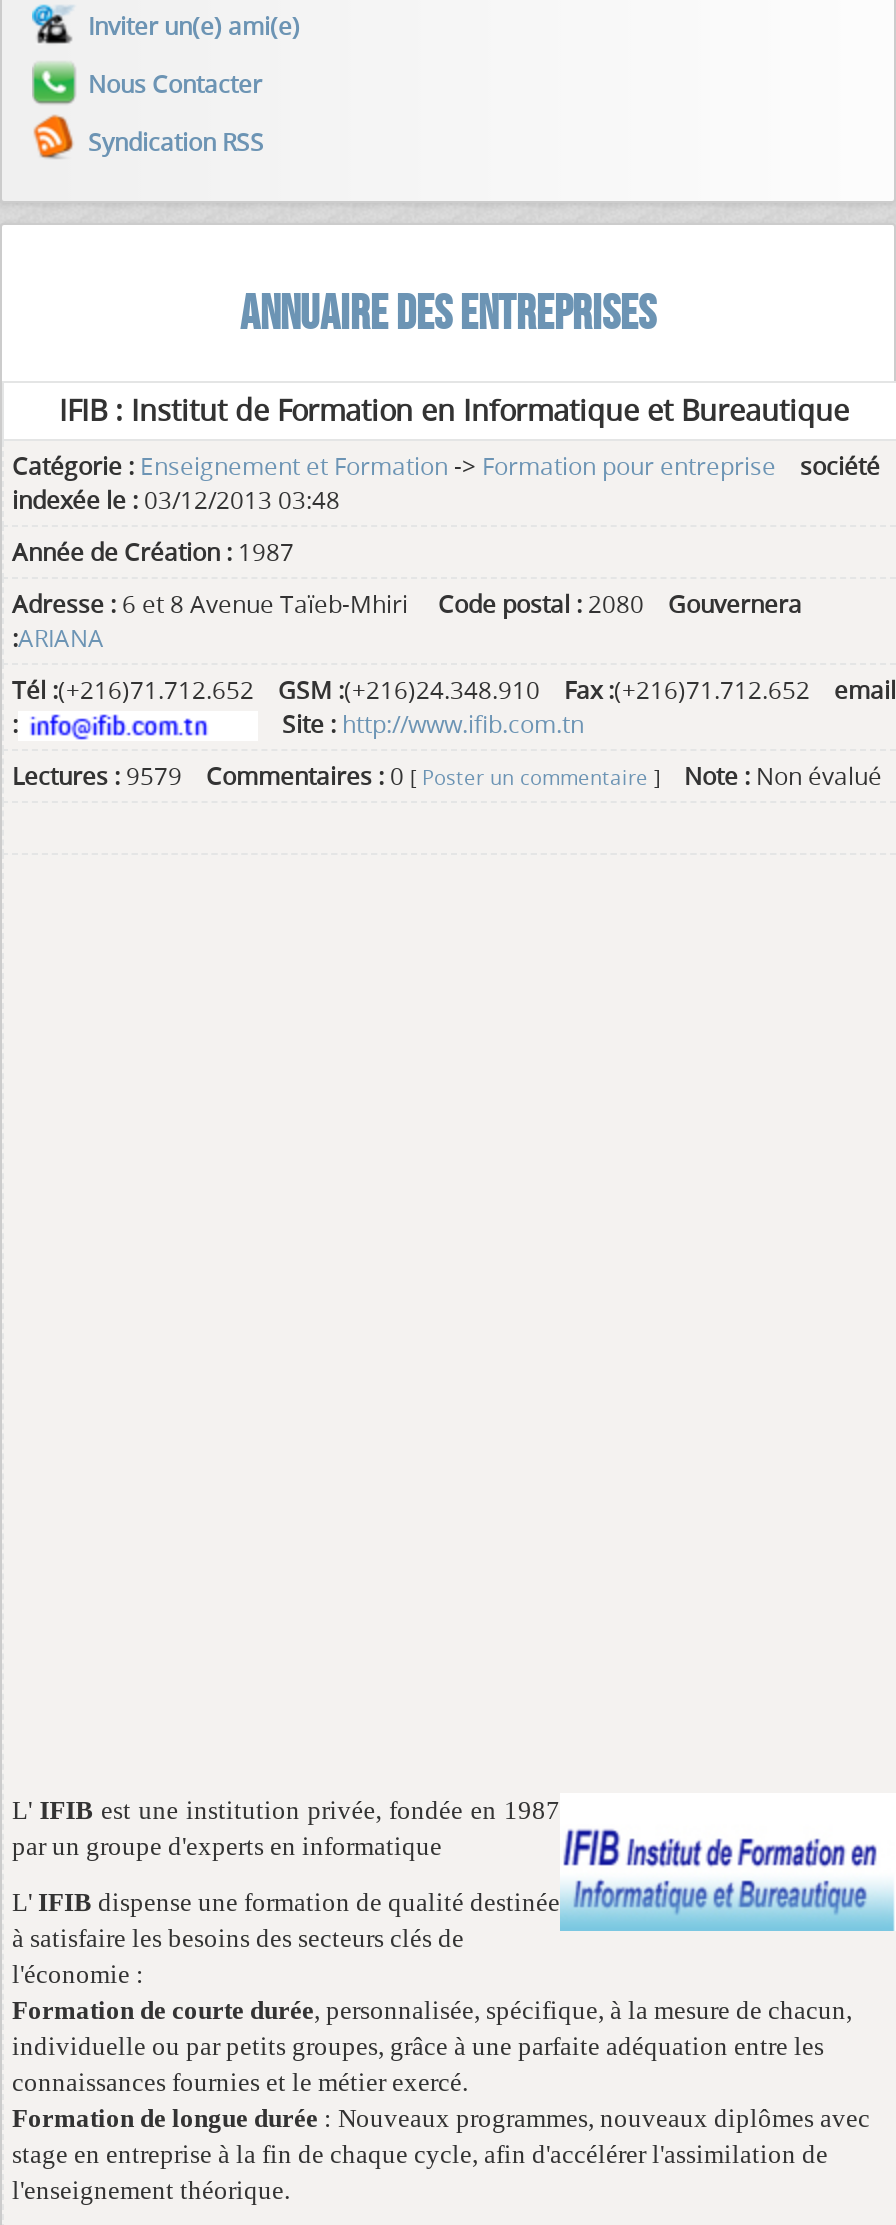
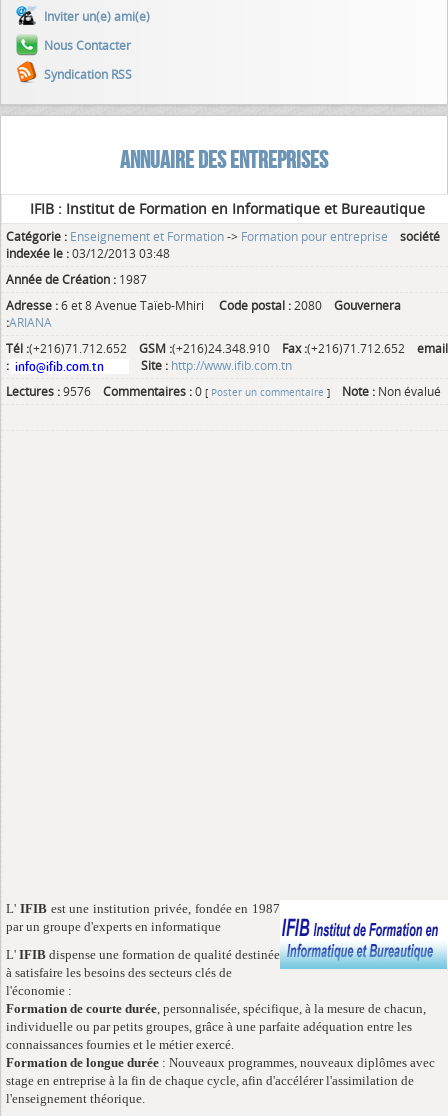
[12,759,660,791] Lectures : 9579 Commentaires : 0 [Poster un commentaire] -> [6,383,330,399] Lectures : 9576 Commentaires : 0 [Poster un commentaire]

